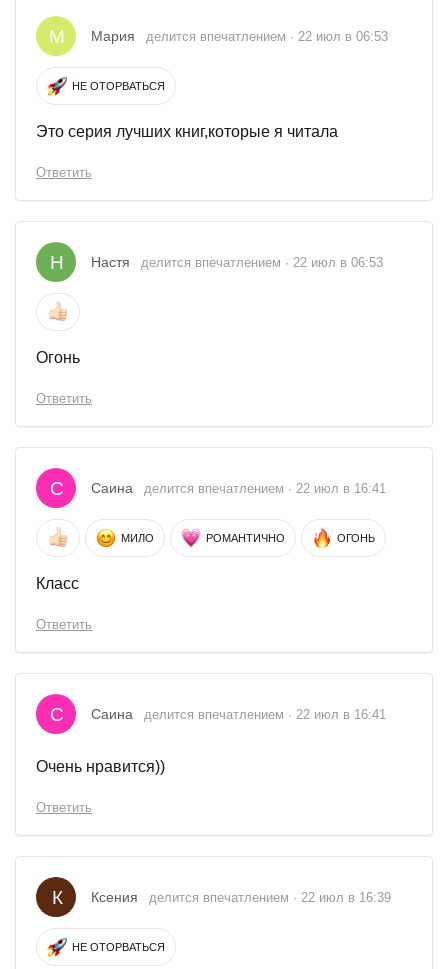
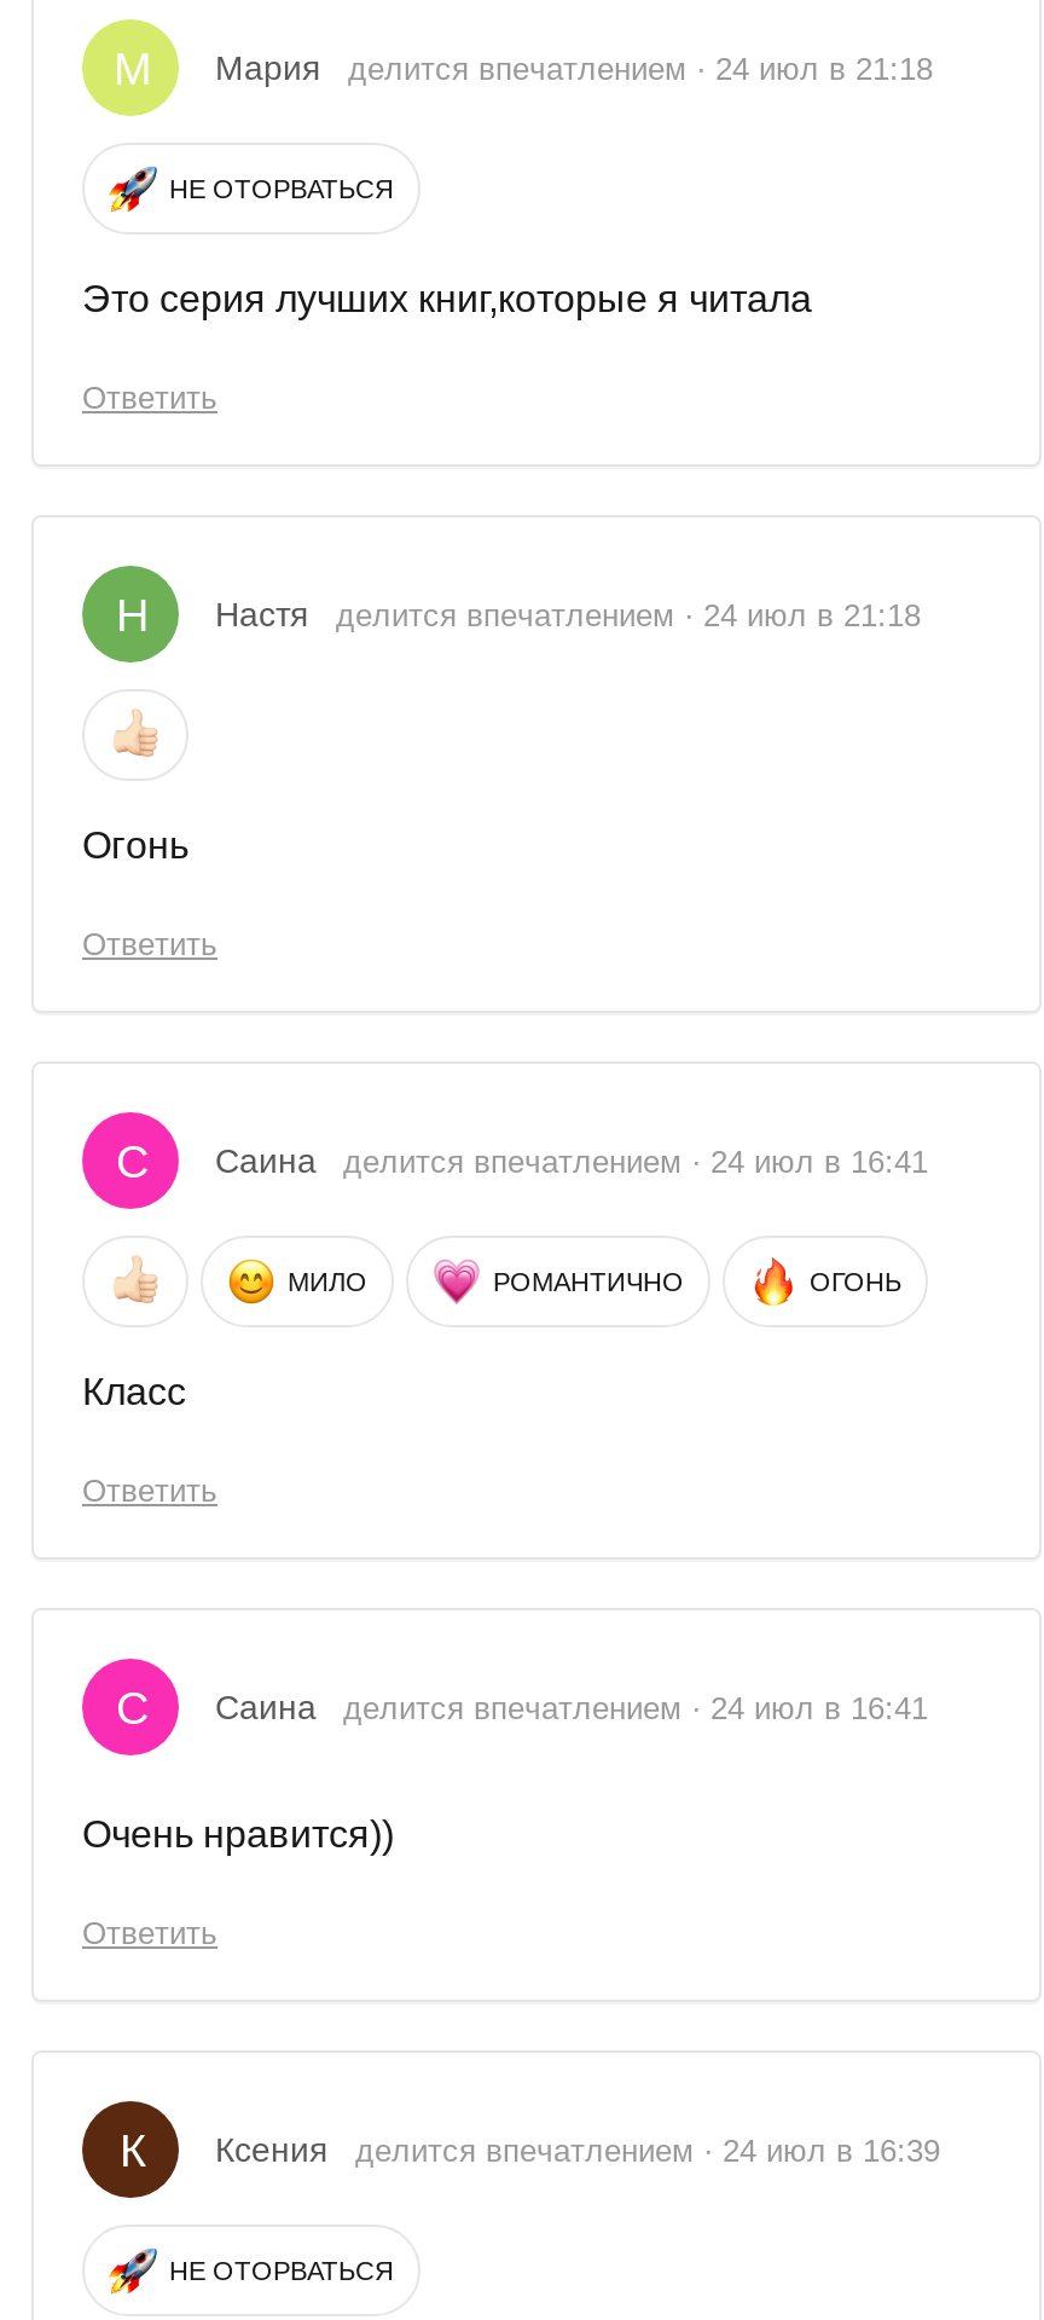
[146,29,388,44] делится впечатлением · 22 июл в 06:53 -> [348,51,933,87] делится впечатлением · 24 июл в 21:18
[141,255,383,270] делится впечатлением · 22 июл в 06:53 -> [336,597,921,633] делится впечатлением · 24 июл в 21:18
[144,481,386,496] делится впечатлением · 22 июл в 16:41 -> [343,1144,928,1180] делится впечатлением · 24 июл в 16:41
[144,707,386,722] делится впечатлением · 22 июл в 16:41 -> [343,1690,928,1726] делится впечатлением · 24 июл в 16:41
[149,890,391,905] делится впечатлением · 22 июл в 16:39 -> [355,2133,940,2169] делится впечатлением · 24 июл в 16:39

